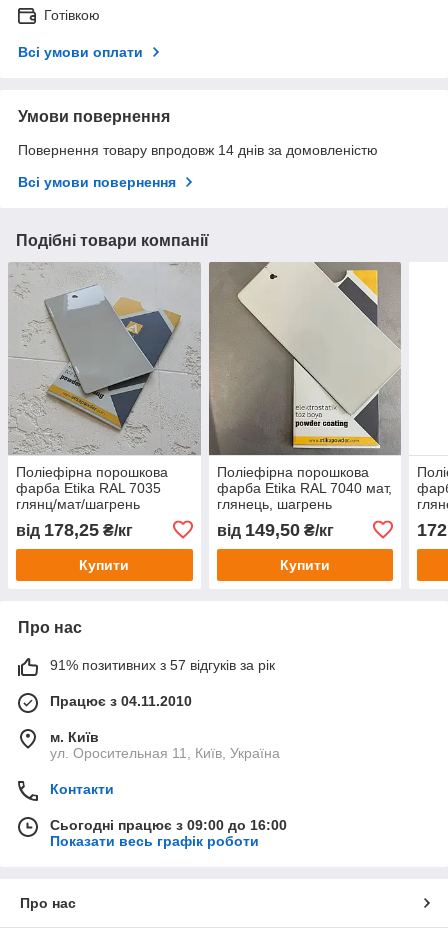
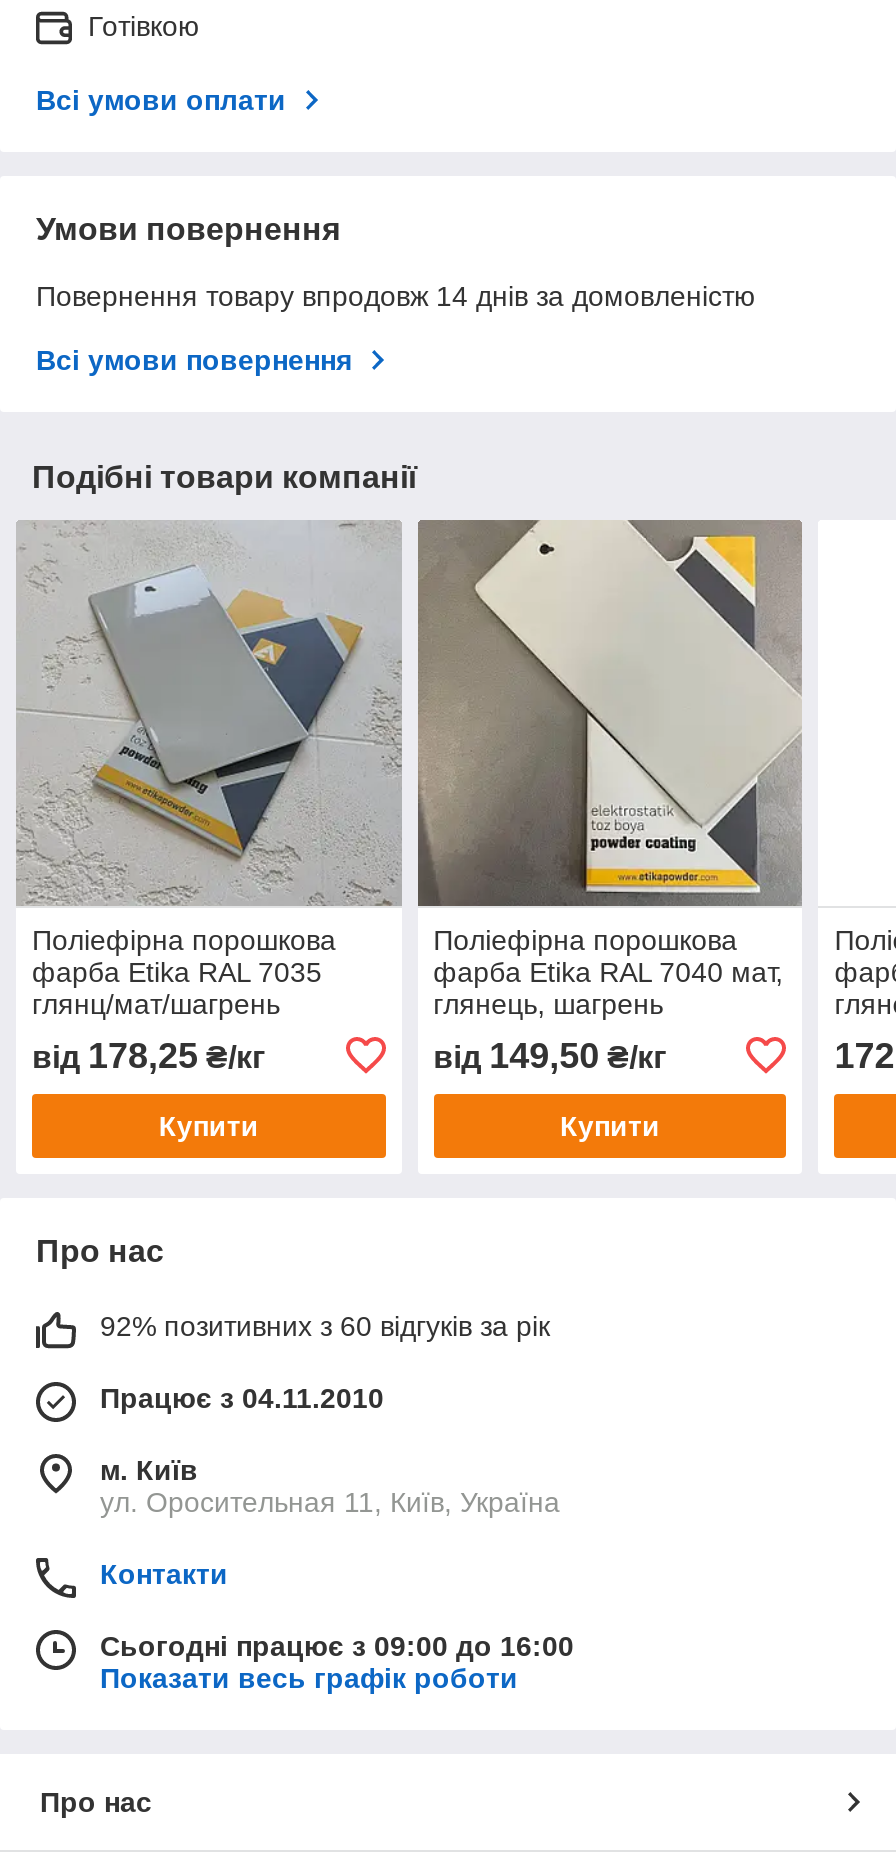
[50,657,275,673] 91% позитивних з 57 відгуків за рік -> [100,1310,550,1342] 92% позитивних з 60 відгуків за рік

